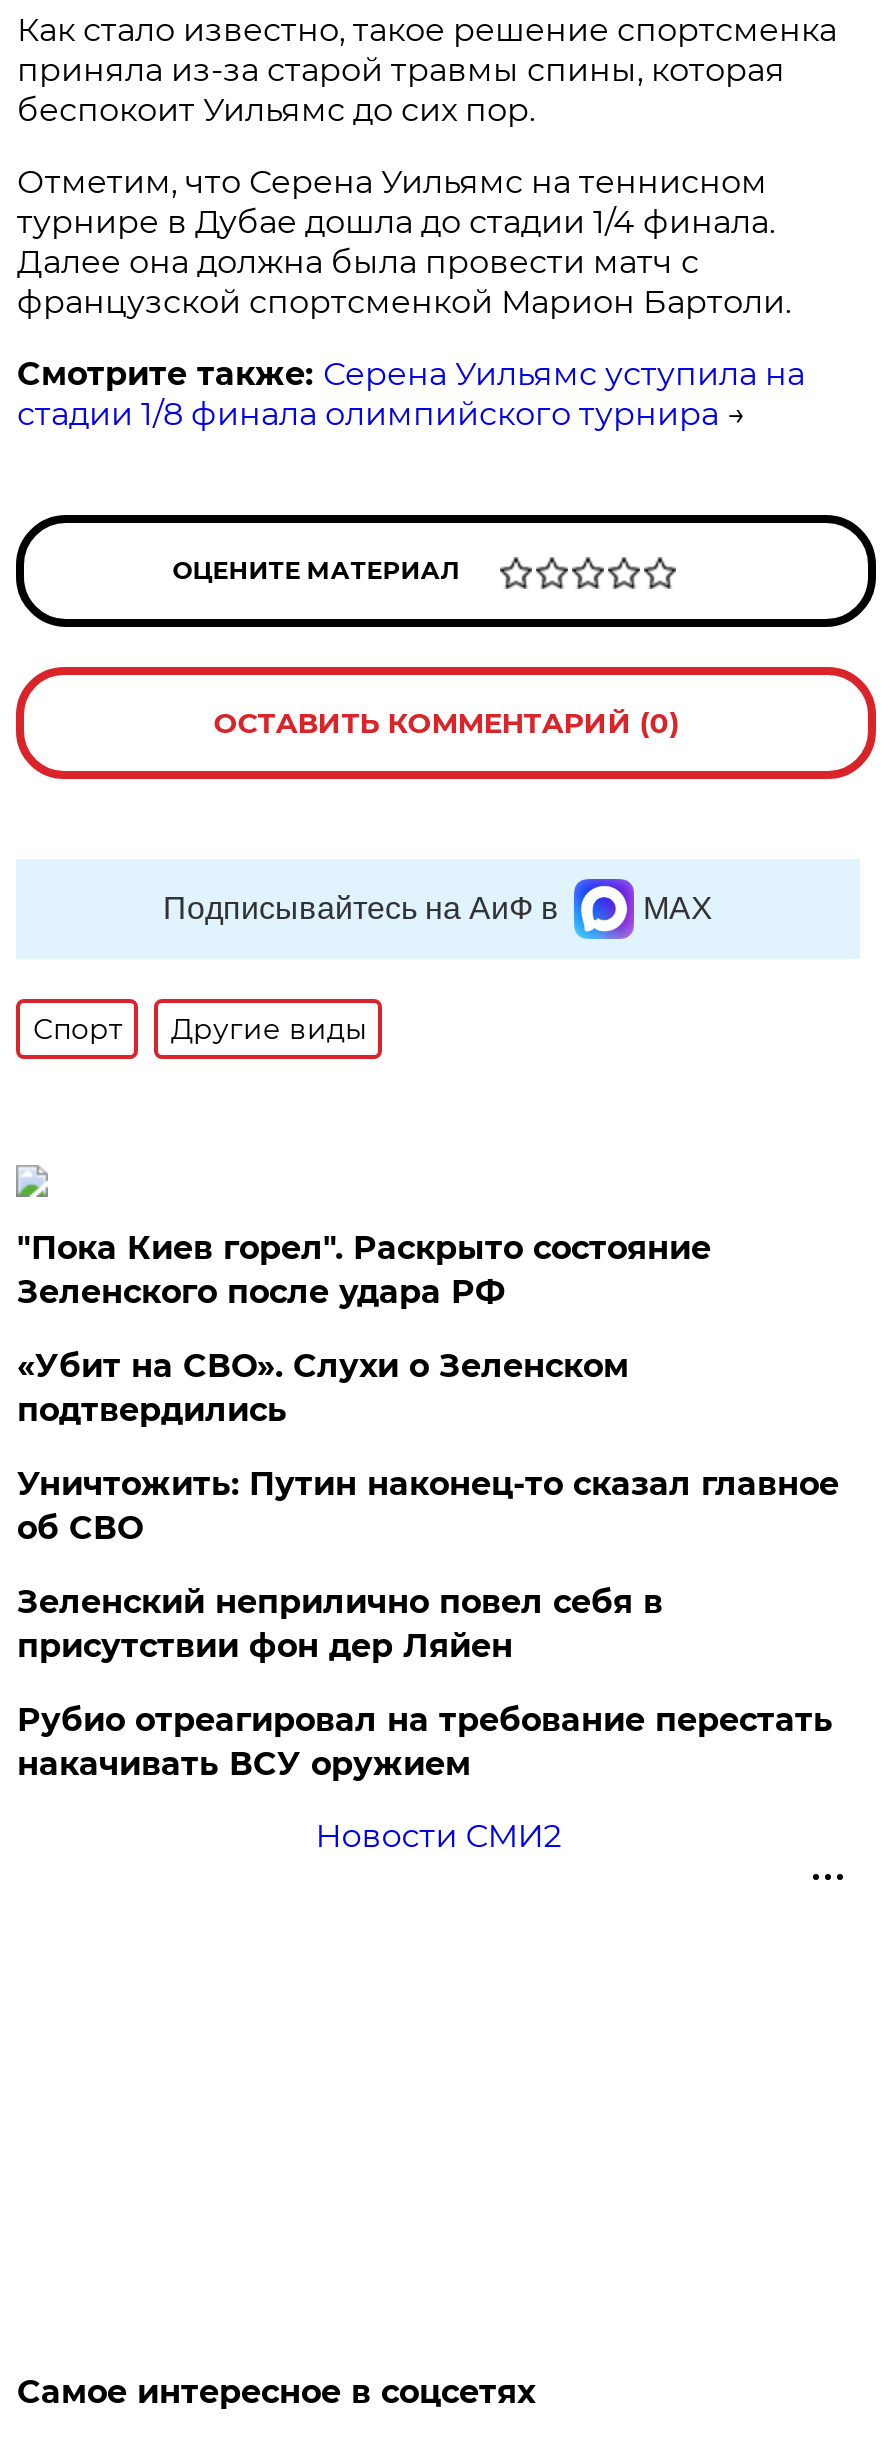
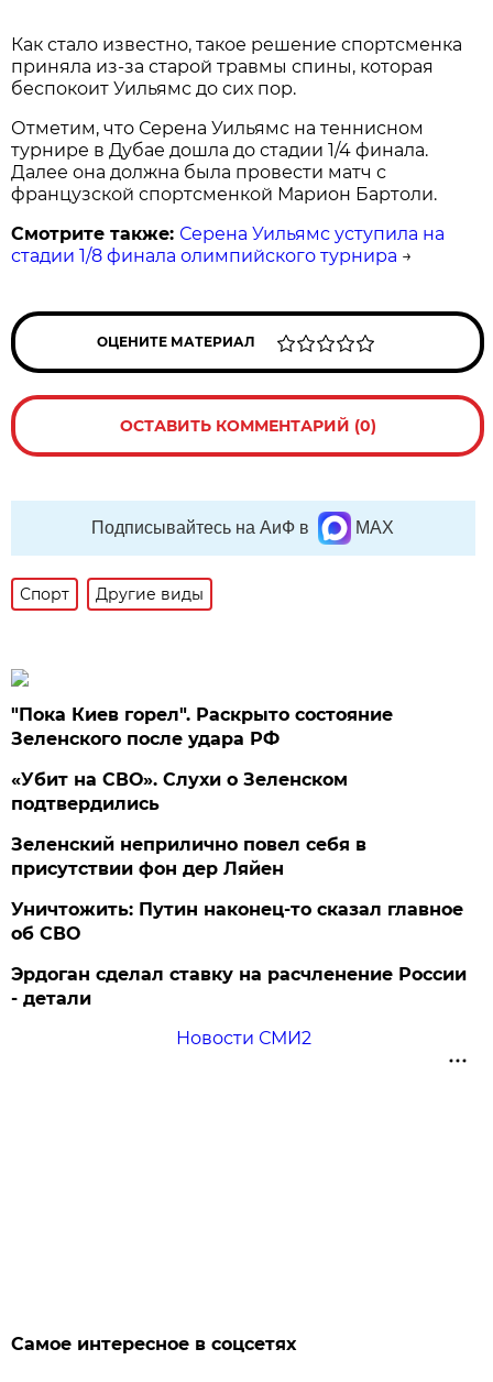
moved [17,1465,839,1547] -> [11,899,464,944]: Уничтожить: Путин наконец-то сказал главное | об СВО
moved [17,1583,663,1665] -> [11,834,367,879]: Зеленский неприлично повел cебя в | присутствии фон дер Ляйен
[17,1701,833,1783] Рубио отреагировал на требование перестать | накачивать ВСУ оружием -> [11,964,467,1009] Эрдоган сделал ставку на расчленение России | - детали

